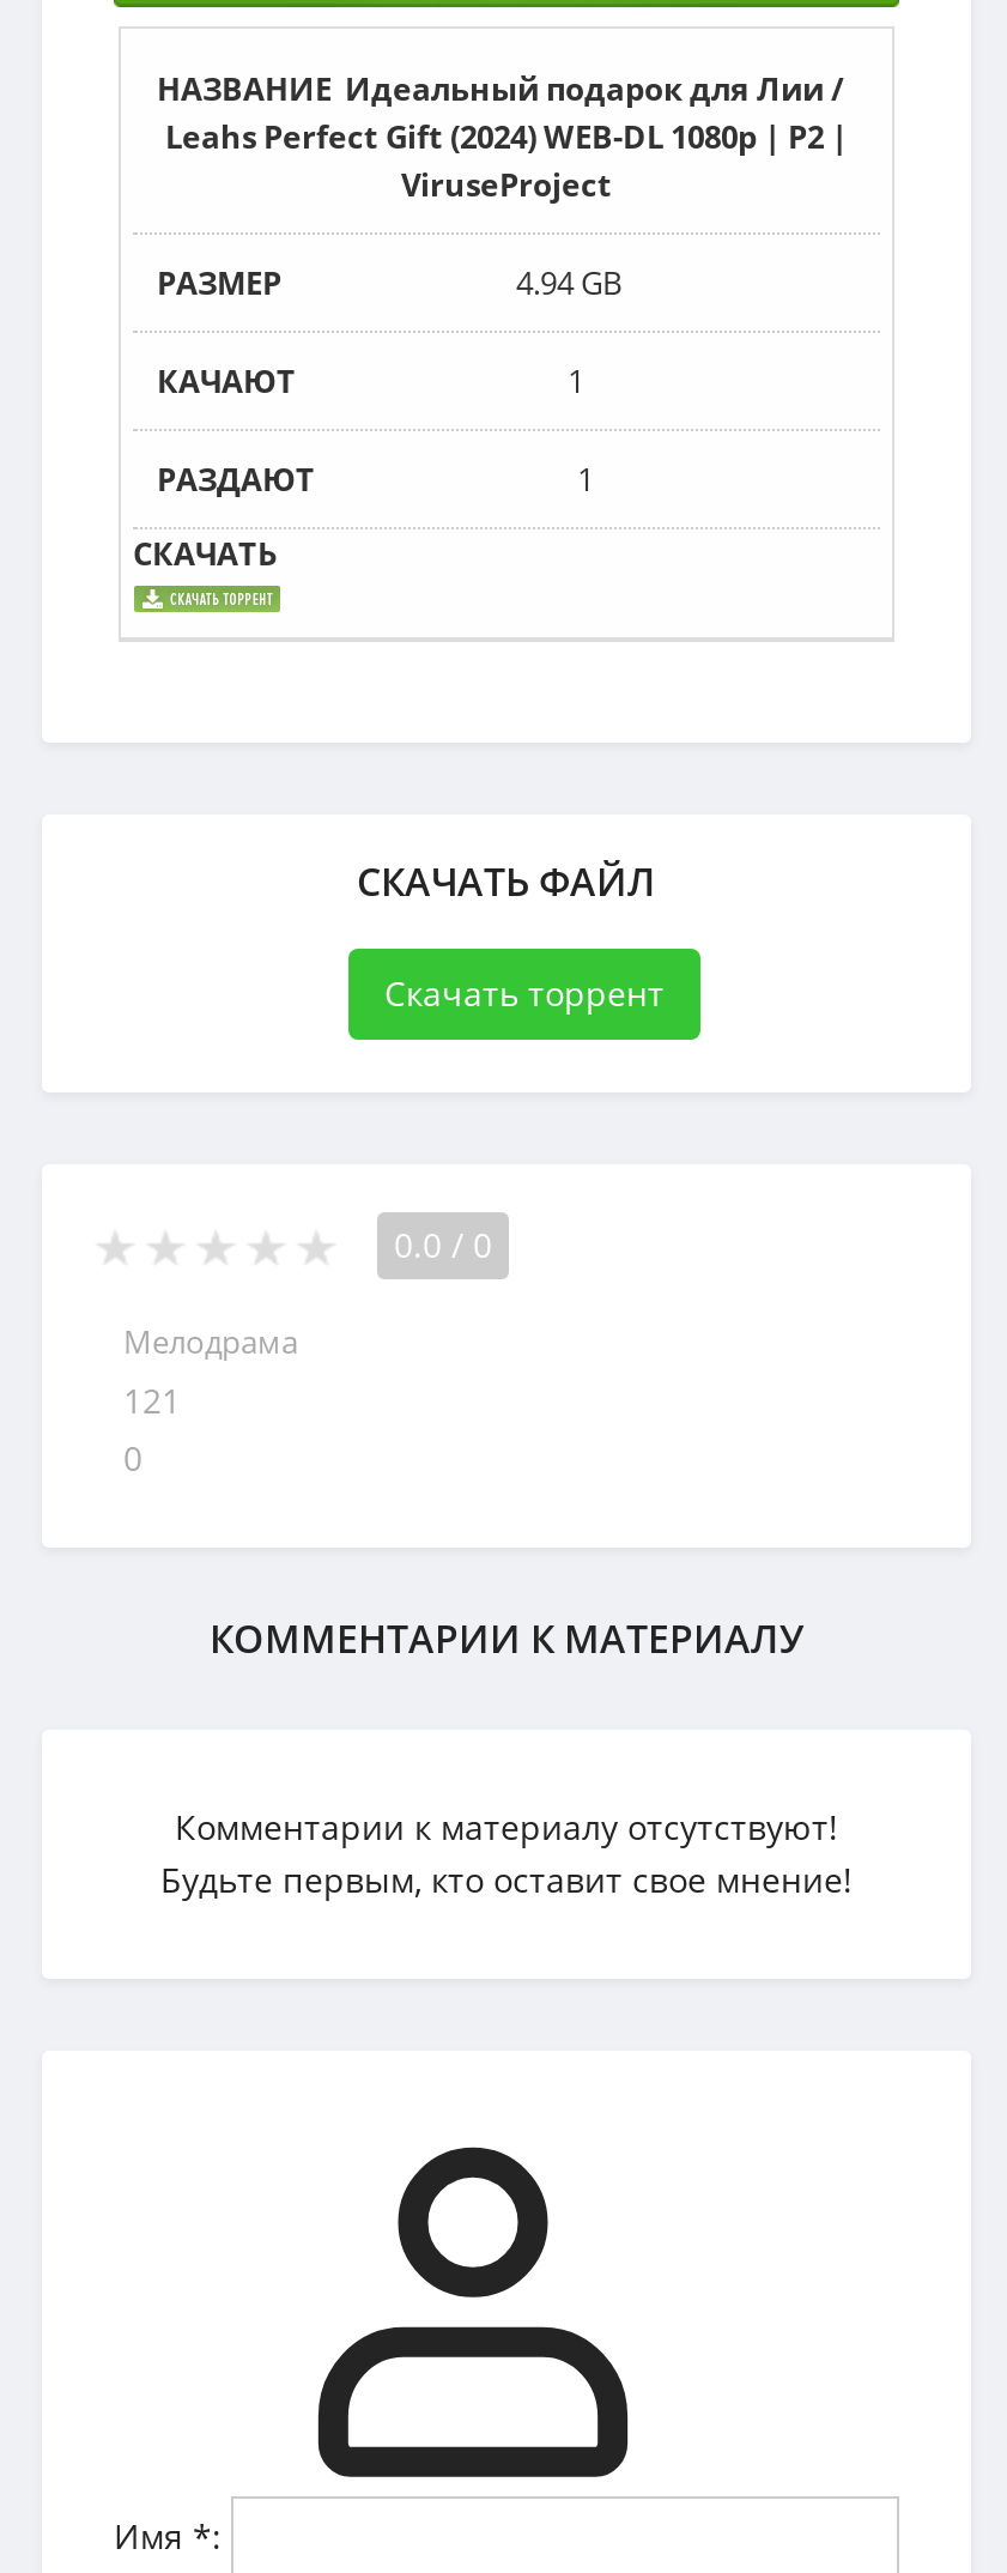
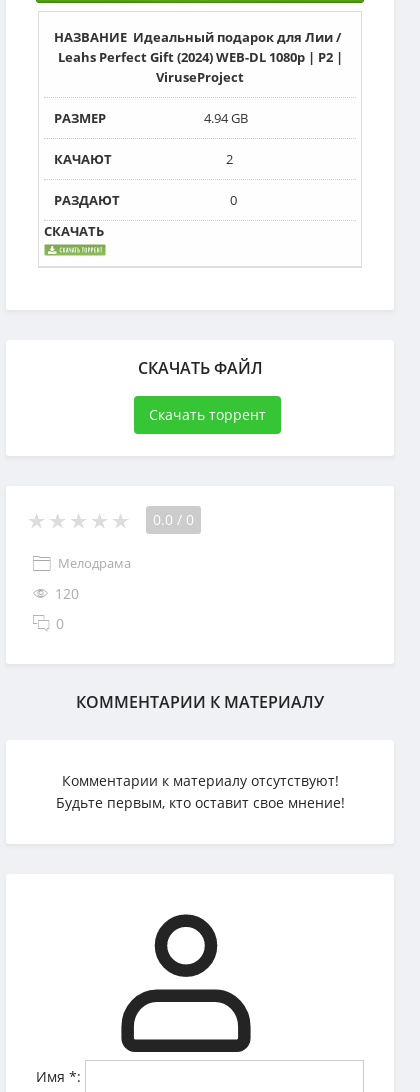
[568,359,584,402] 1 -> [225,150,232,168] 2
[577,458,594,501] 1 -> [229,191,236,209] 0
[123,1378,181,1423] 121 -> [55,584,79,603] 120

